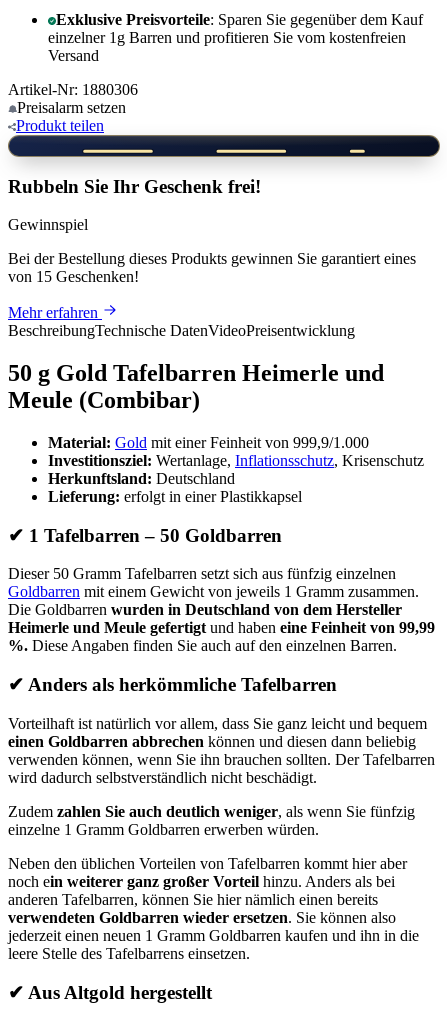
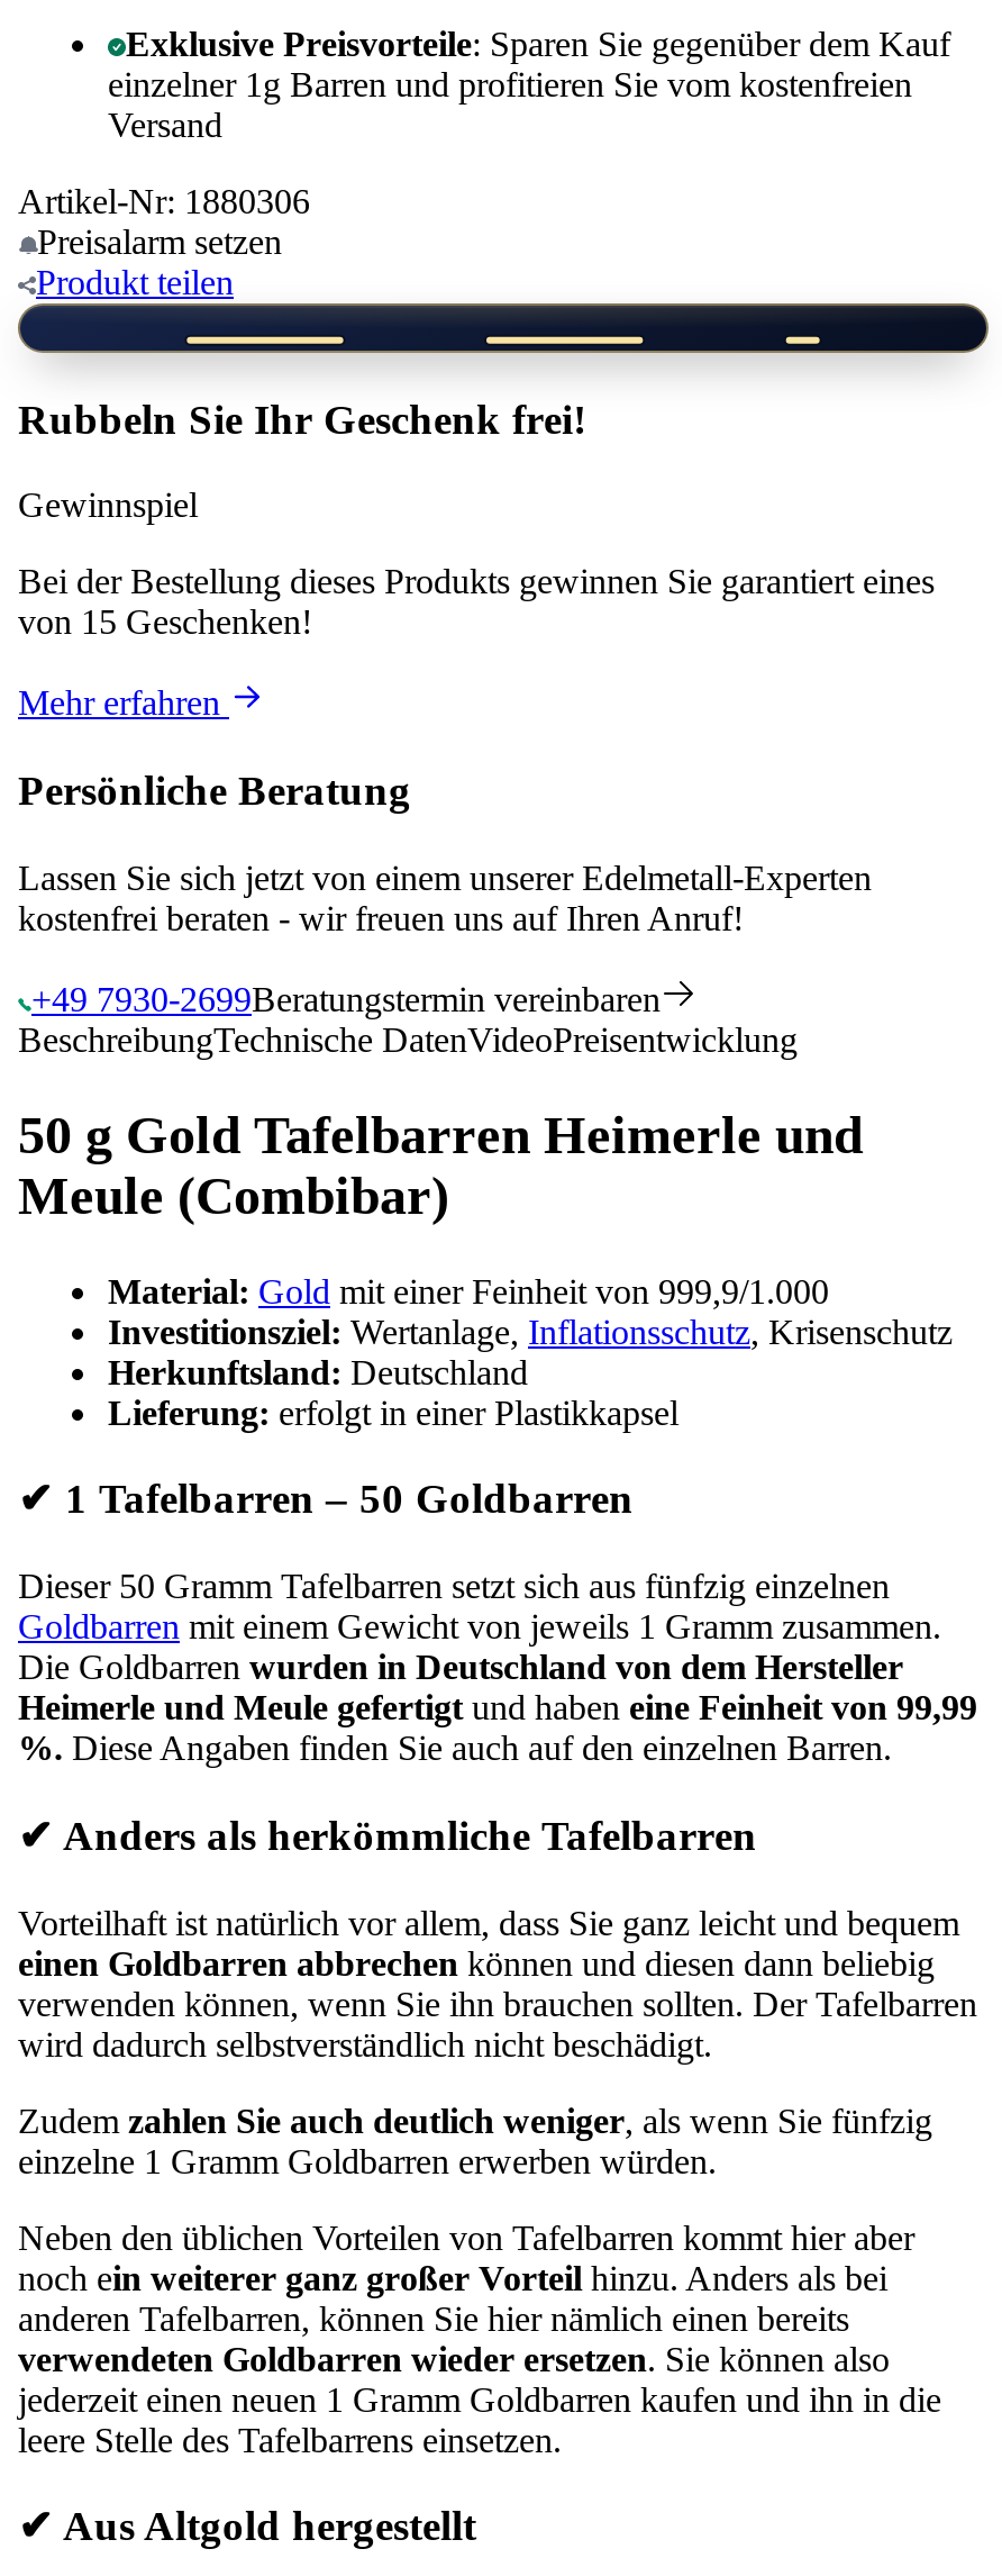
none -> [18,767,872,1018] Persönliche Beratung | Lassen Sie sich jetzt von einem unserer Edelmetall-Experten | kostenfrei beraten - wir freuen uns auf Ihren Anruf! | +49 7930-2699Beratungstermin vereinbaren

